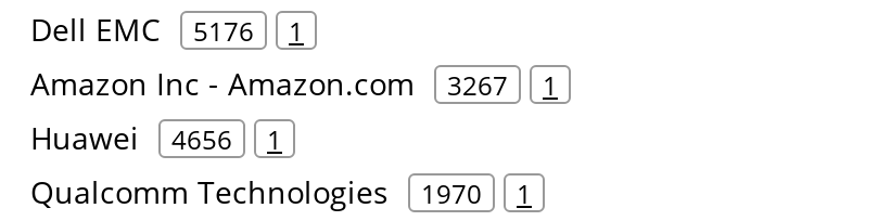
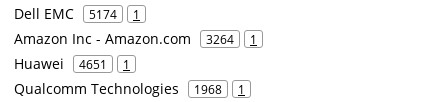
[30,9,304,50] Dell EMC 5176 1 -> [14,4,140,23] Dell EMC 5174 1
[30,63,558,104] Amazon Inc - Amazon.com 3267 1 -> [14,29,257,48] Amazon Inc - Amazon.com 3264 1
[30,117,282,158] Huawei 4656 1 -> [14,54,130,73] Huawei 4651 1
[30,171,532,212] Qualcomm Technologies 1970 1 -> [14,79,245,98] Qualcomm Technologies 1968 1

